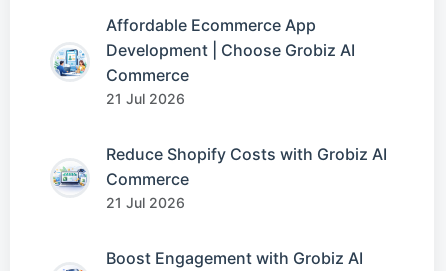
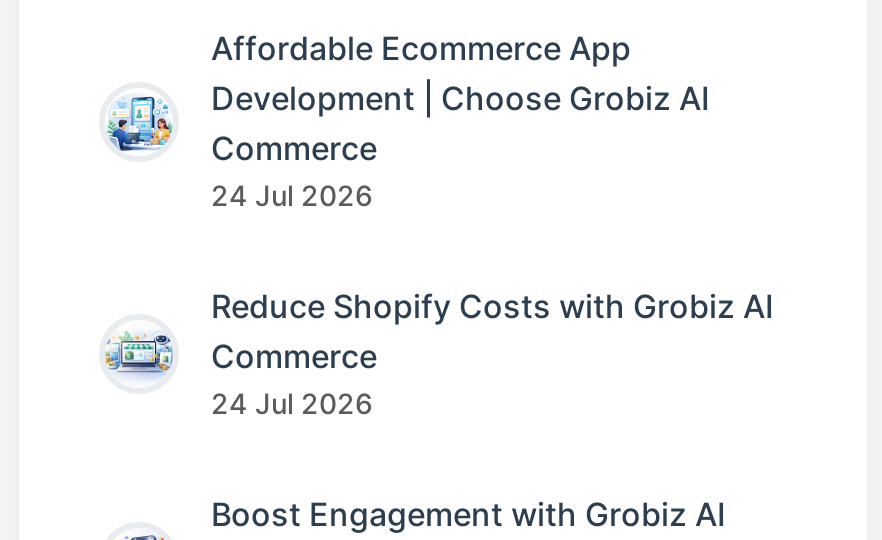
[106,90,185,107] 21 Jul 2026 -> [211,178,373,212] 24 Jul 2026
[106,194,185,211] 21 Jul 2026 -> [211,386,373,420] 24 Jul 2026

